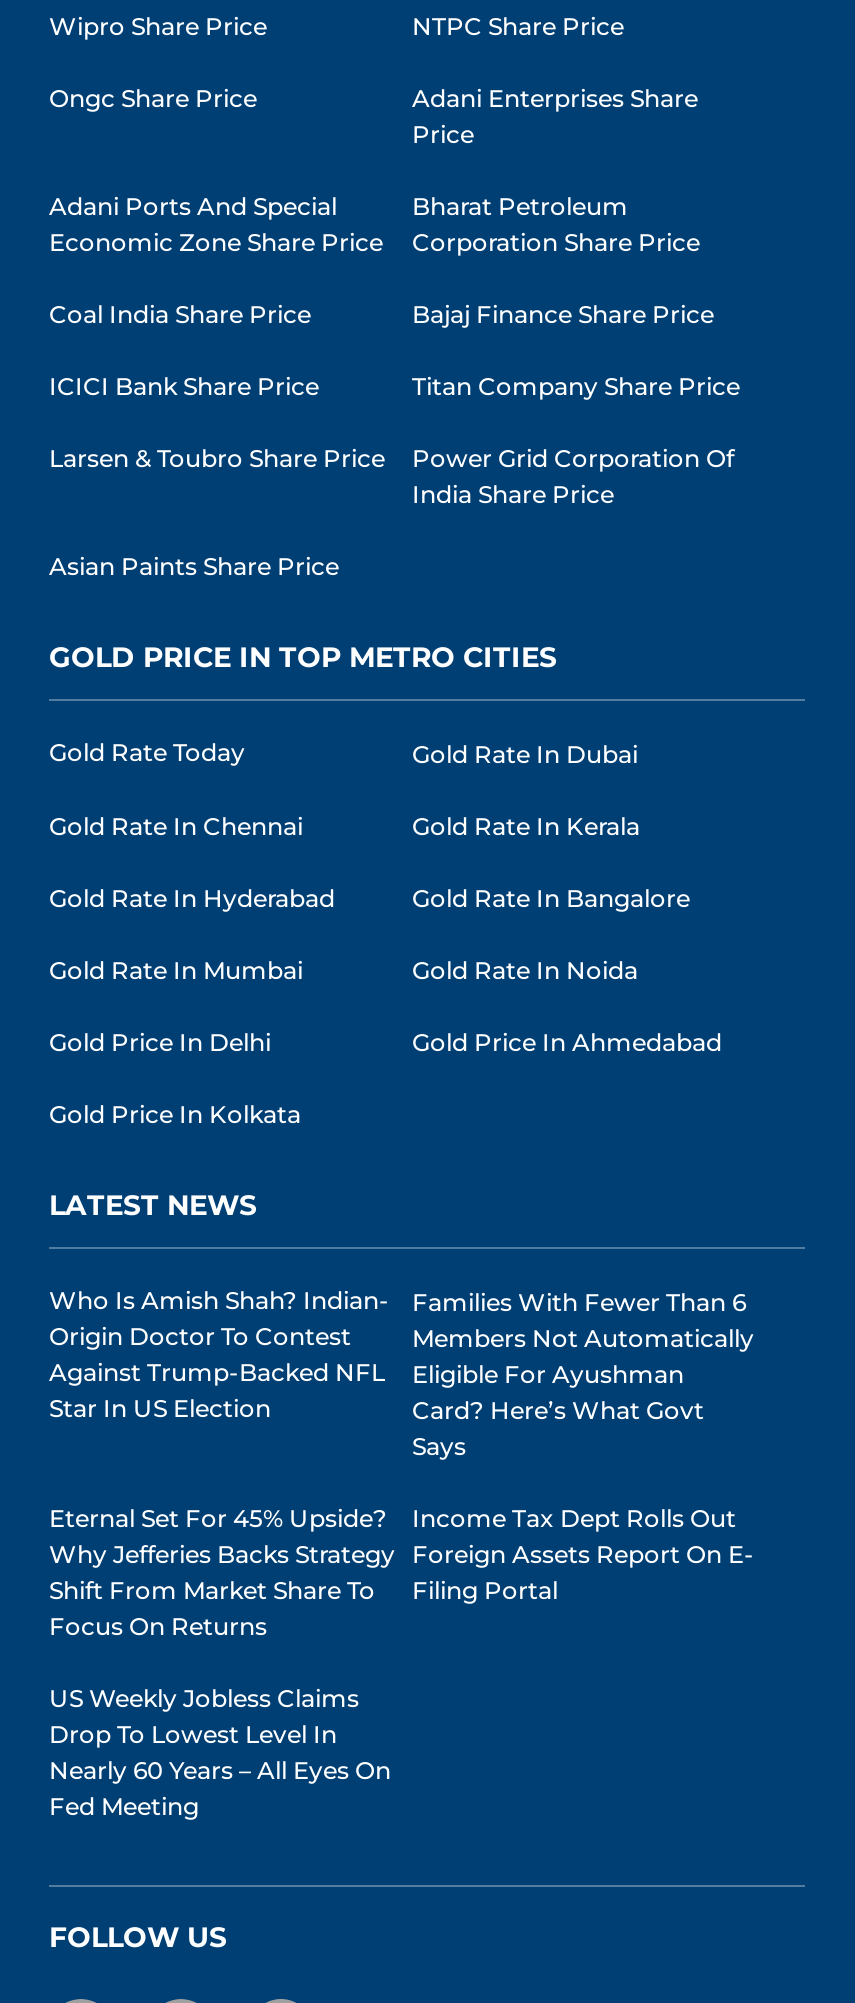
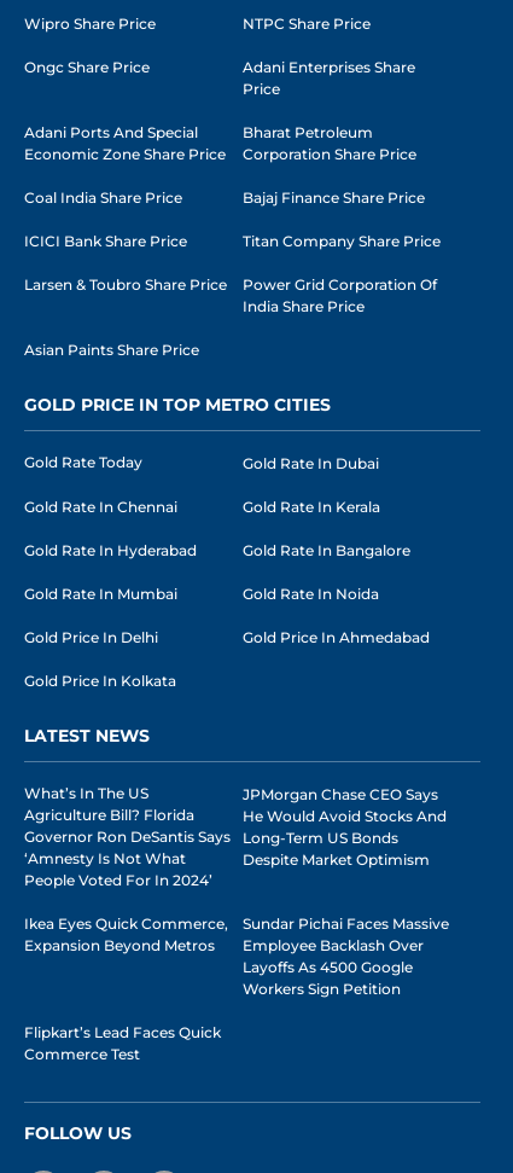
[49,1285,389,1423] Who Is Amish Shah? Indian- | Origin Doctor To Contest | Against Trump-Backed NFL | Star In US Election -> [24,784,231,889] What’s In The US | Agriculture Bill? Florida | Governor Ron DeSantis Says | ‘Amnesty Is Not What | People Voted For In 2024’
[412,1287,754,1461] Families With Fewer Than 6 | Members Not Automatically | Eligible For Ayushman | Card? Here’s What Govt | Says -> [243,785,447,869] JPMorgan Chase CEO Says | He Would Avoid Stocks And | Long-Term US Bonds | Despite Market Optimism
[49,1503,395,1641] Eternal Set For 45% Upside? | Why Jefferies Backs Strategy | Shift From Market Share To | Focus On Returns -> [24,914,228,954] Ikea Eyes Quick Commerce, | Expansion Beyond Metros
[412,1503,754,1605] Income Tax Dept Rolls Out | Foreign Assets Report On E- | Filing Portal -> [243,914,450,998] Sundar Pichai Faces Massive | Employee Backlash Over | Layoffs As 4500 Google | Workers Sign Petition
[49,1683,391,1821] US Weekly Jobless Claims | Drop To Lowest Level In | Nearly 60 Years – All Eyes On | Fed Meeting -> [24,1023,221,1063] Flipkart’s Lead Faces Quick | Commerce Test

